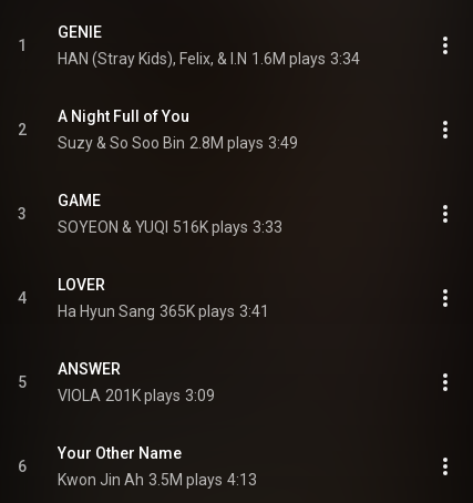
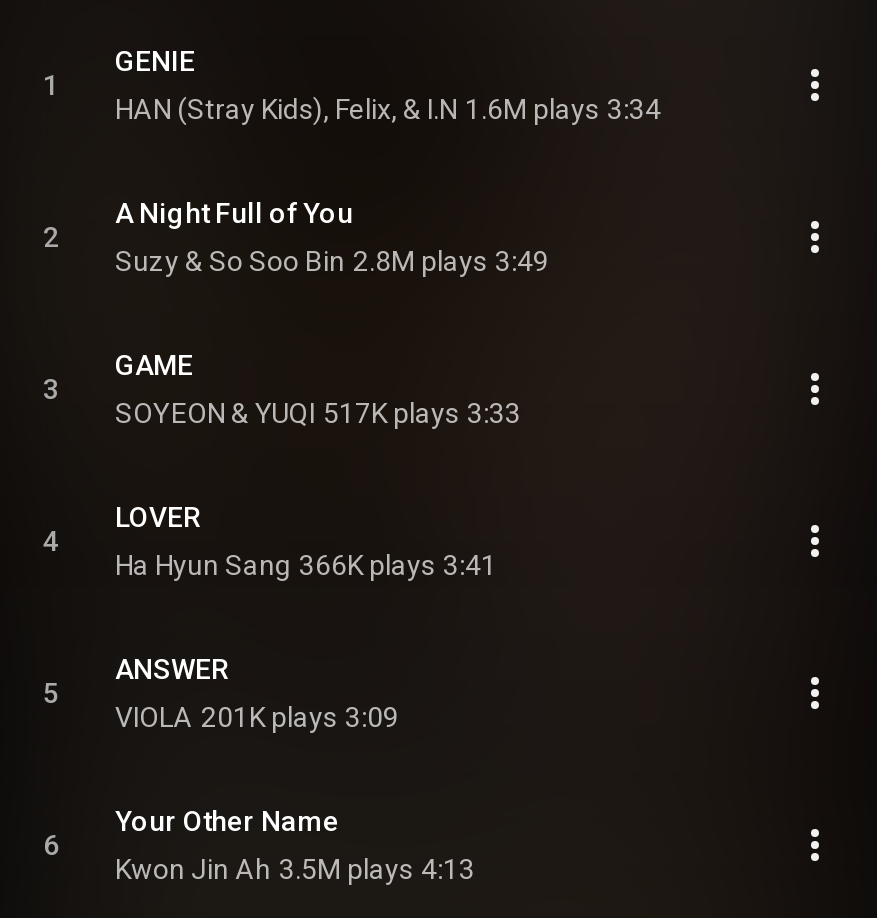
[58,218,282,236] SOYEON & YUQI 516K plays 3:33 -> [115,397,521,429] SOYEON & YUQI 517K plays 3:33
[58,302,269,320] Ha Hyun Sang 365K plays 3:41 -> [115,549,497,581] Ha Hyun Sang 366K plays 3:41

